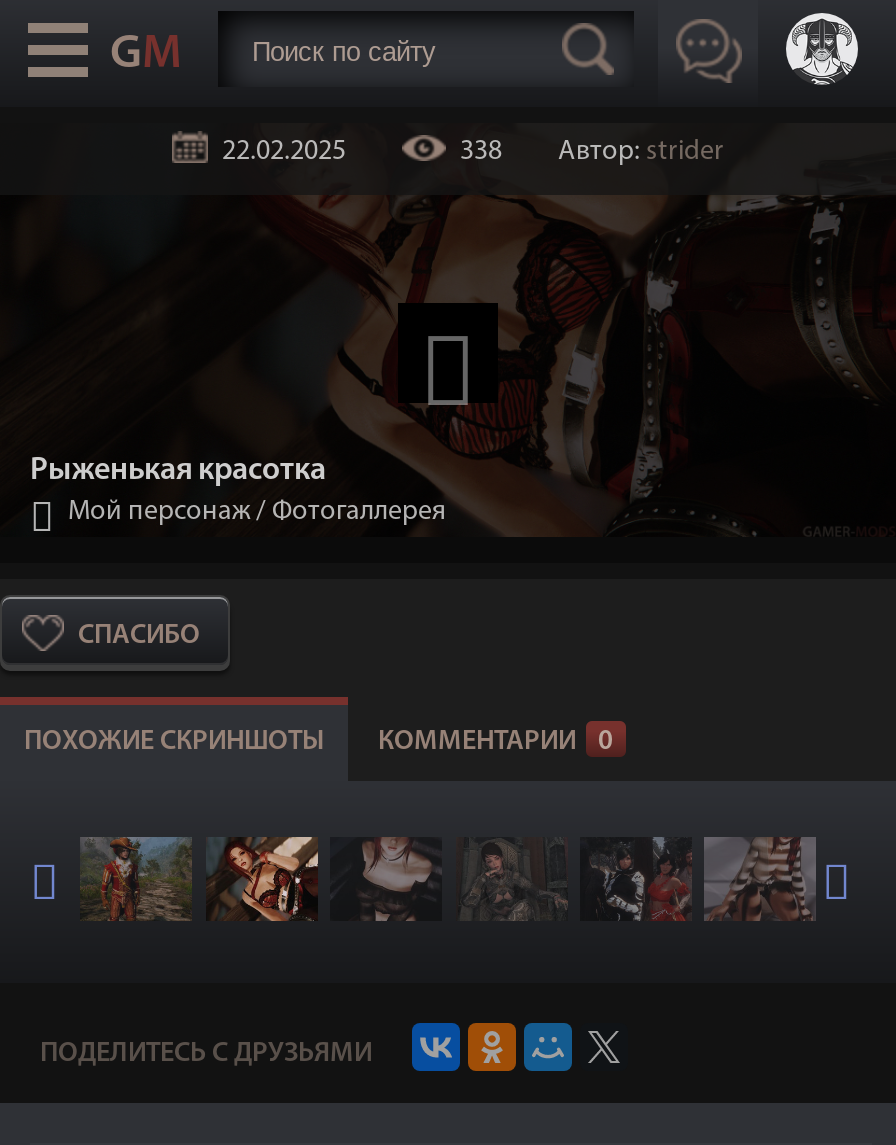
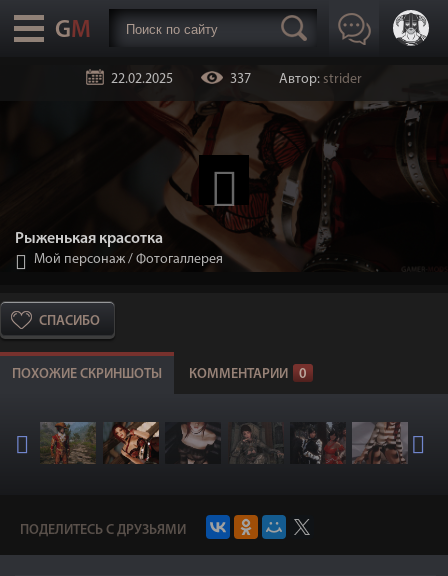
[460,137,502,167] 338 -> [230,72,251,87] 337

